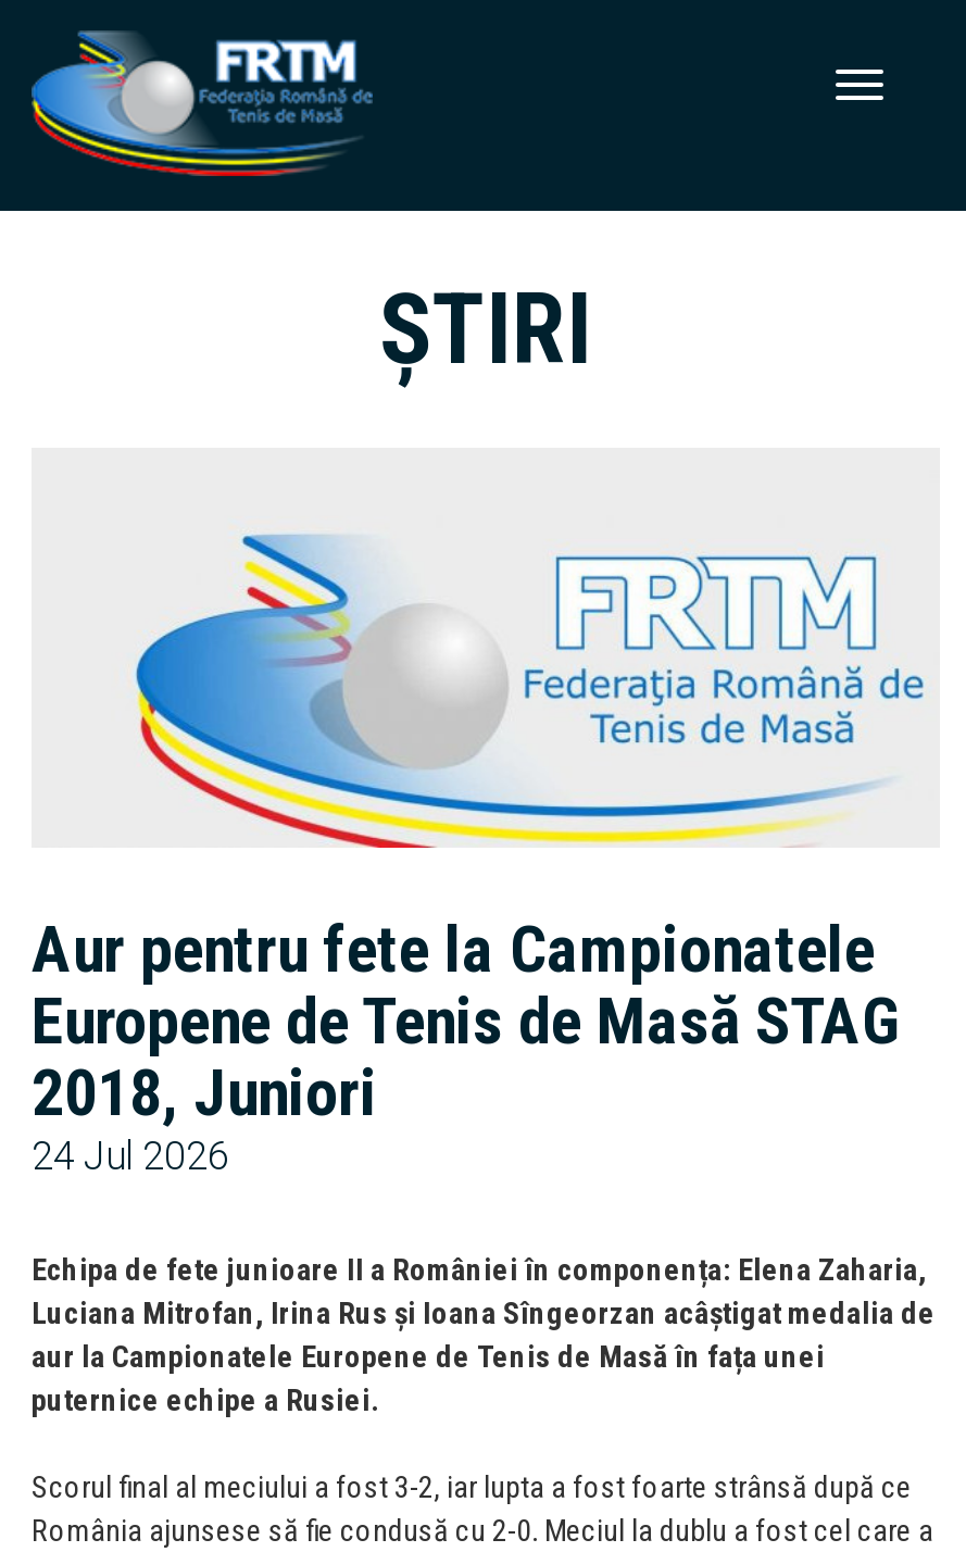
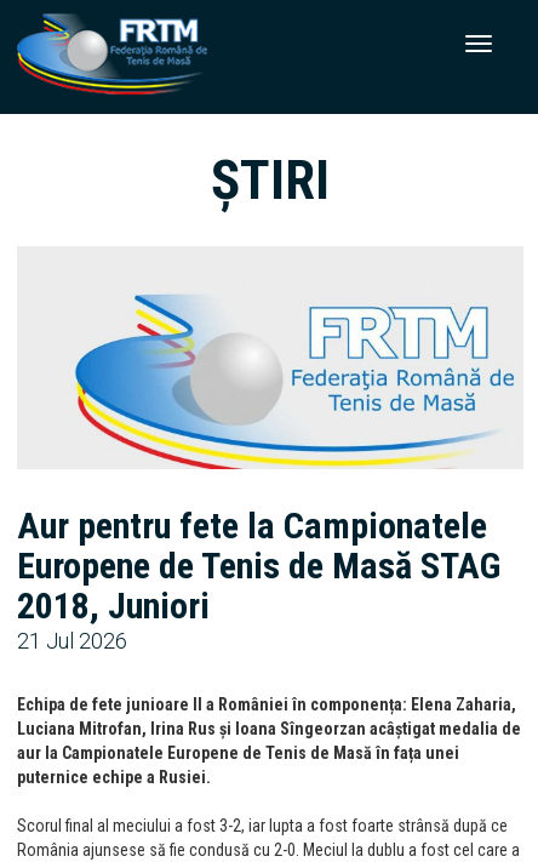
[32,1133,229,1178] 24 Jul 2026 -> [17,628,127,654] 21 Jul 2026

